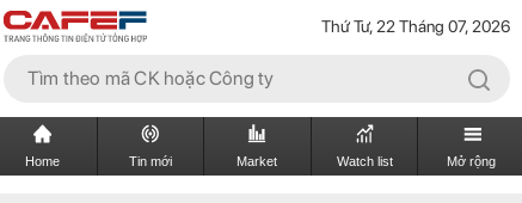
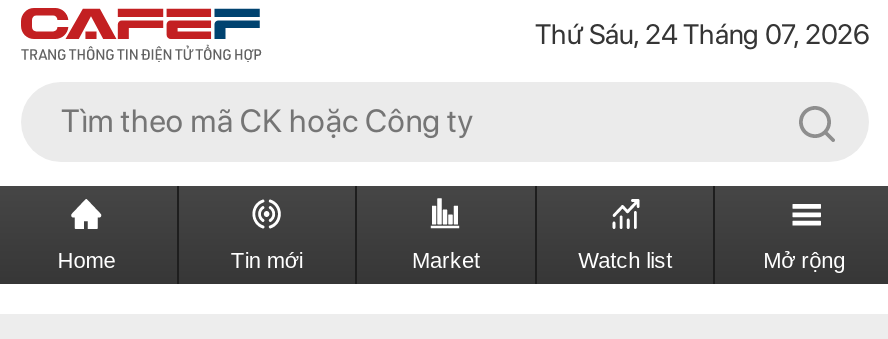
[321,17,510,36] Thứ Tư, 22 Tháng 07, 2026 -> [535,18,869,50] Thứ Sáu, 24 Tháng 07, 2026

